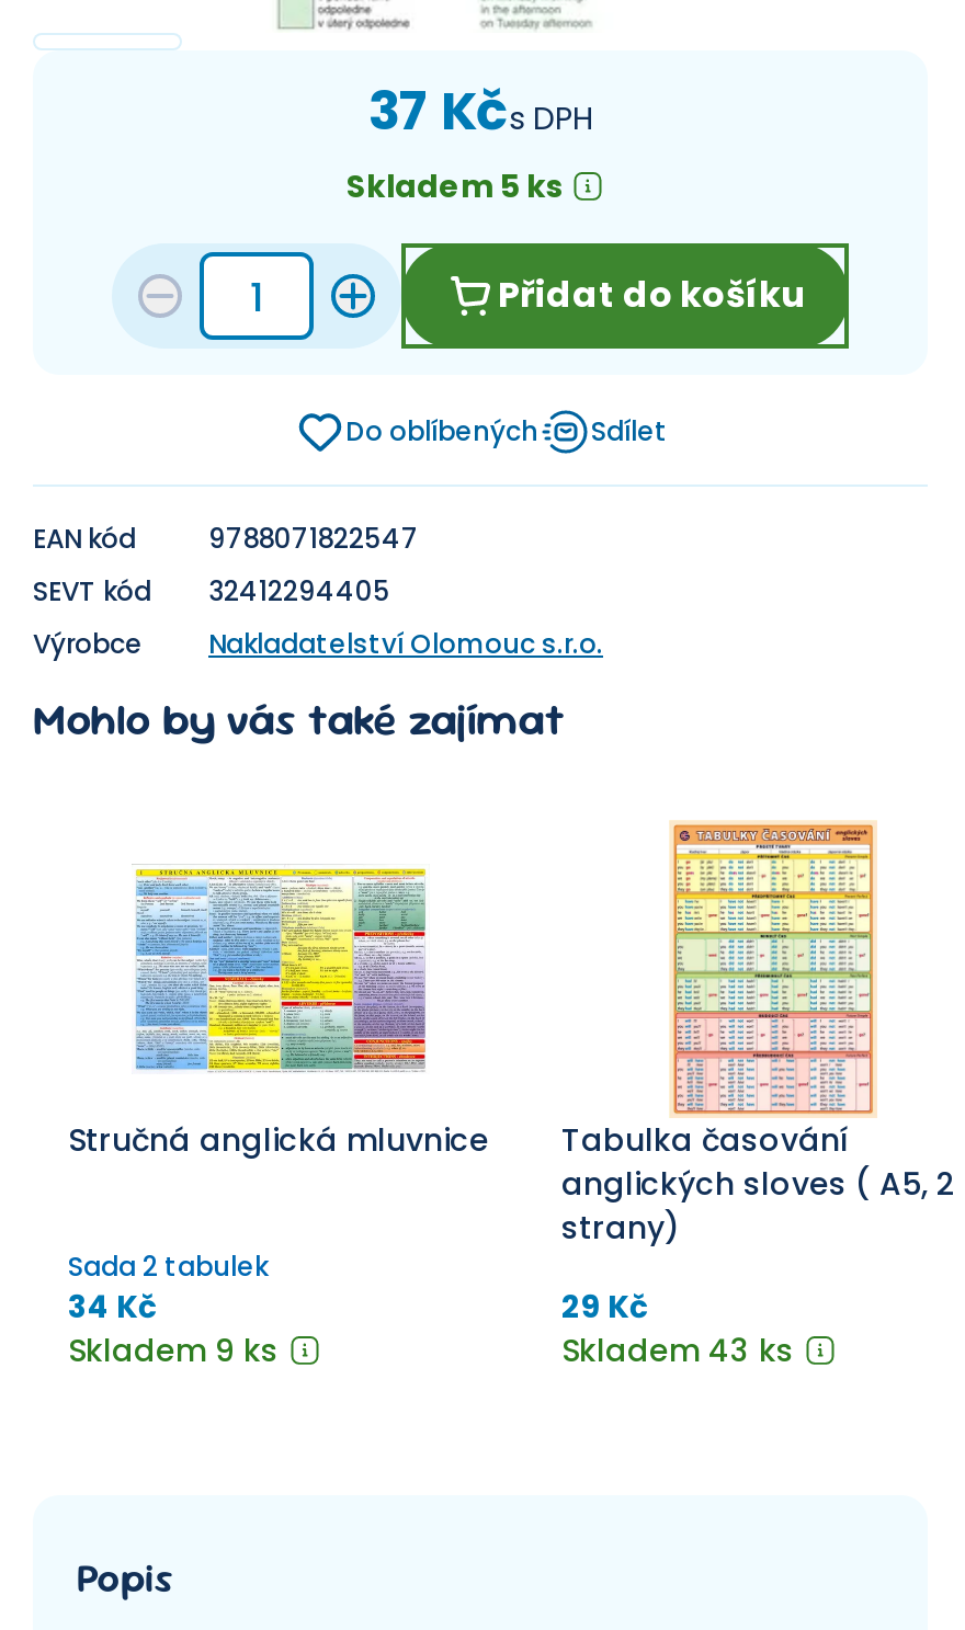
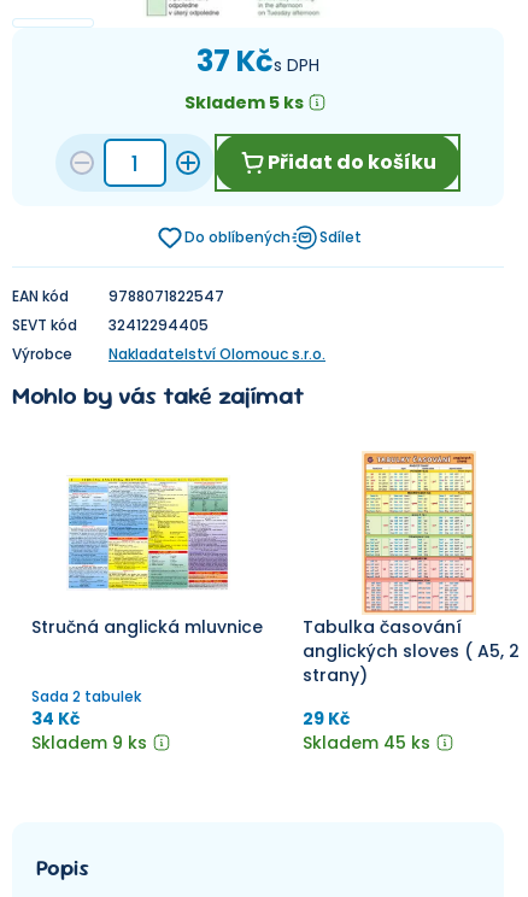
[561,1329,794,1372] Skladem 43 ks -> [303,731,430,755] Skladem 45 ks

